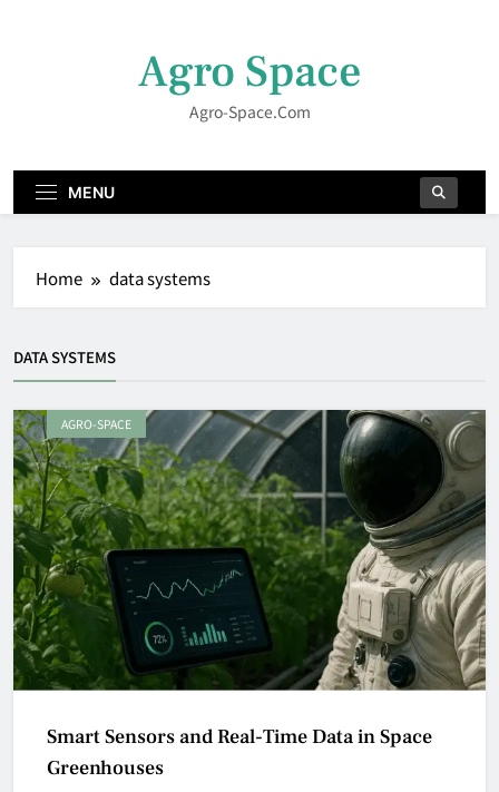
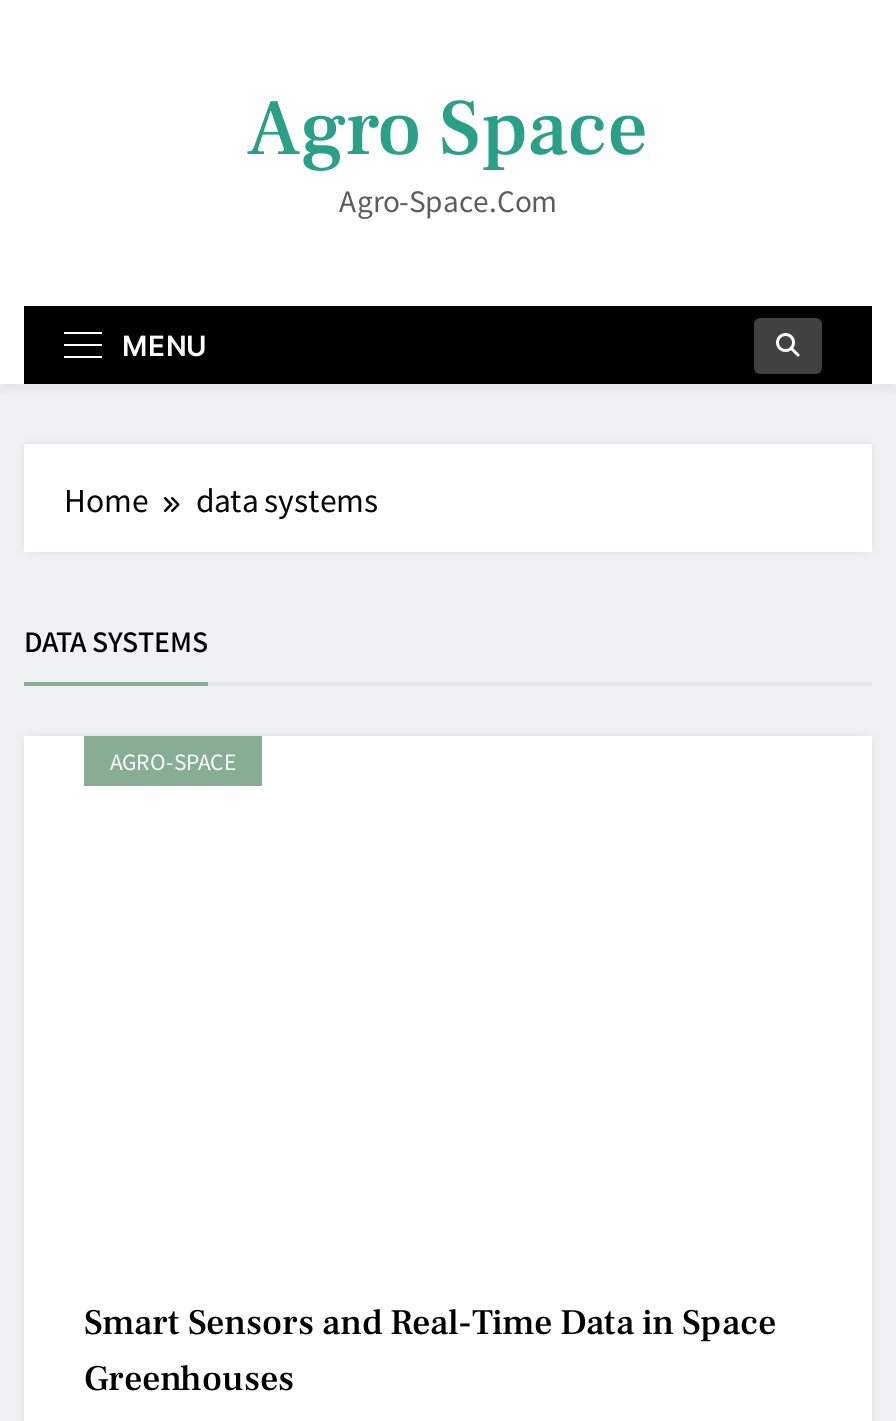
[12,409,487,692] [image] -> none

